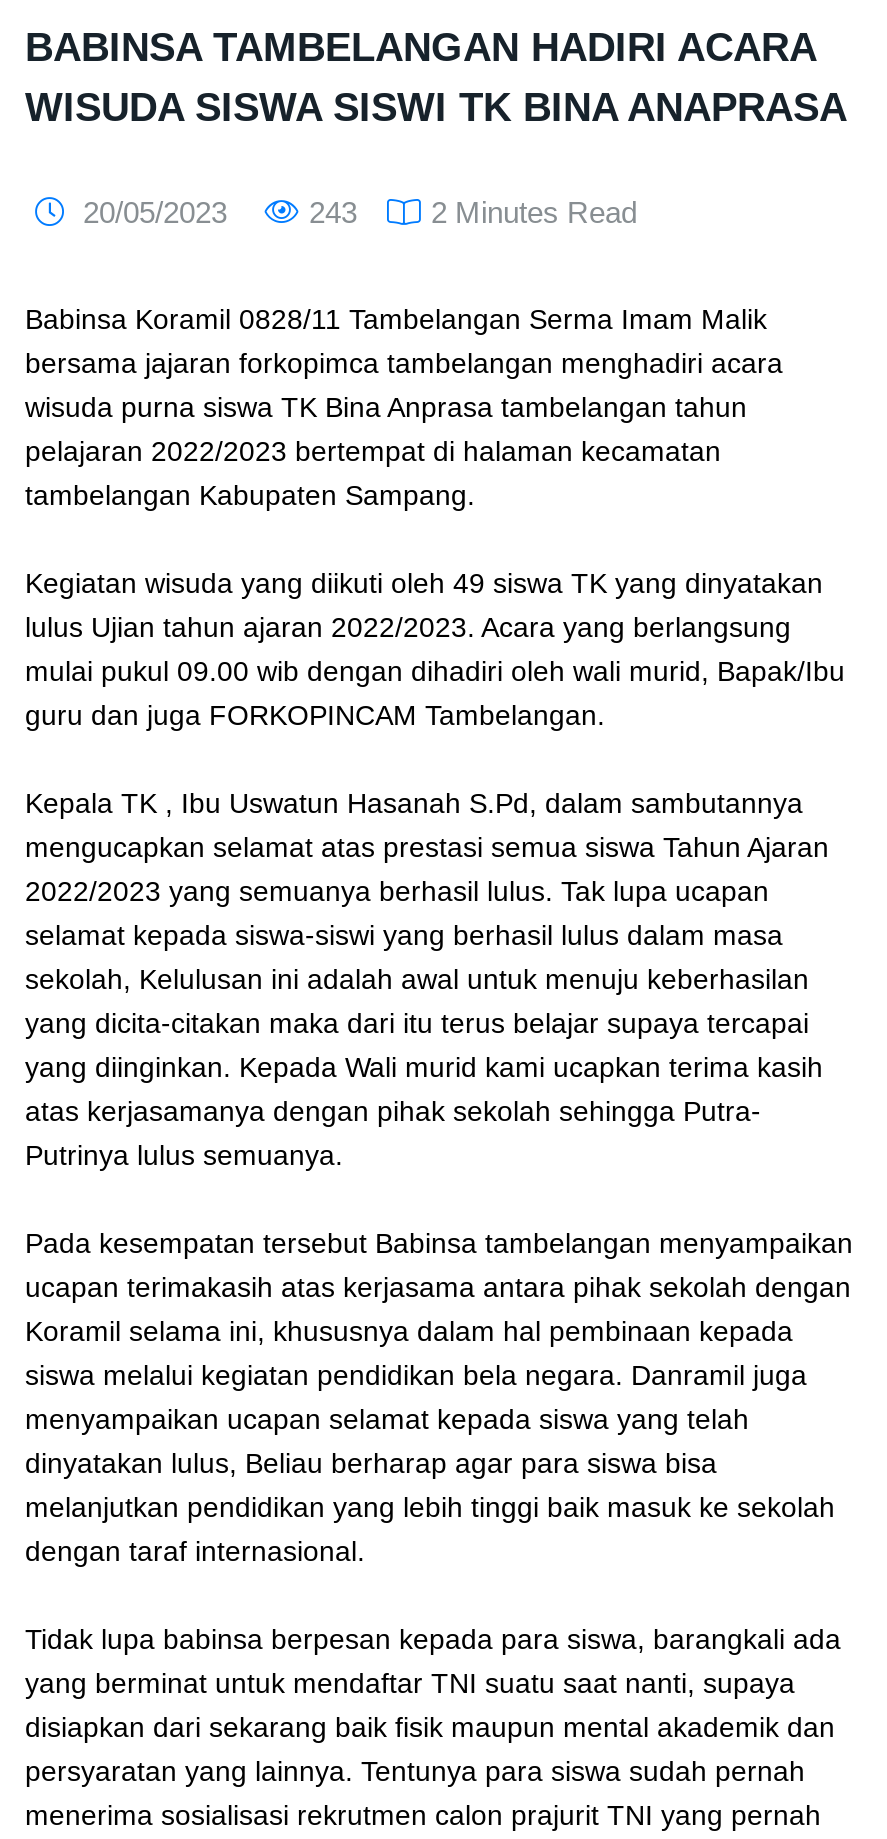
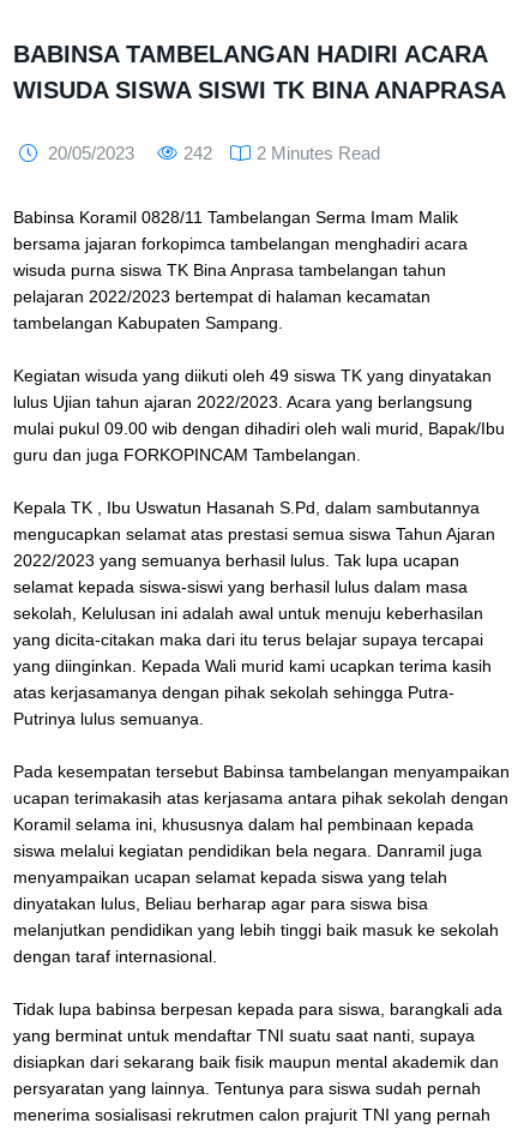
[309,195,357,229] 243 -> [183,143,212,163] 242

